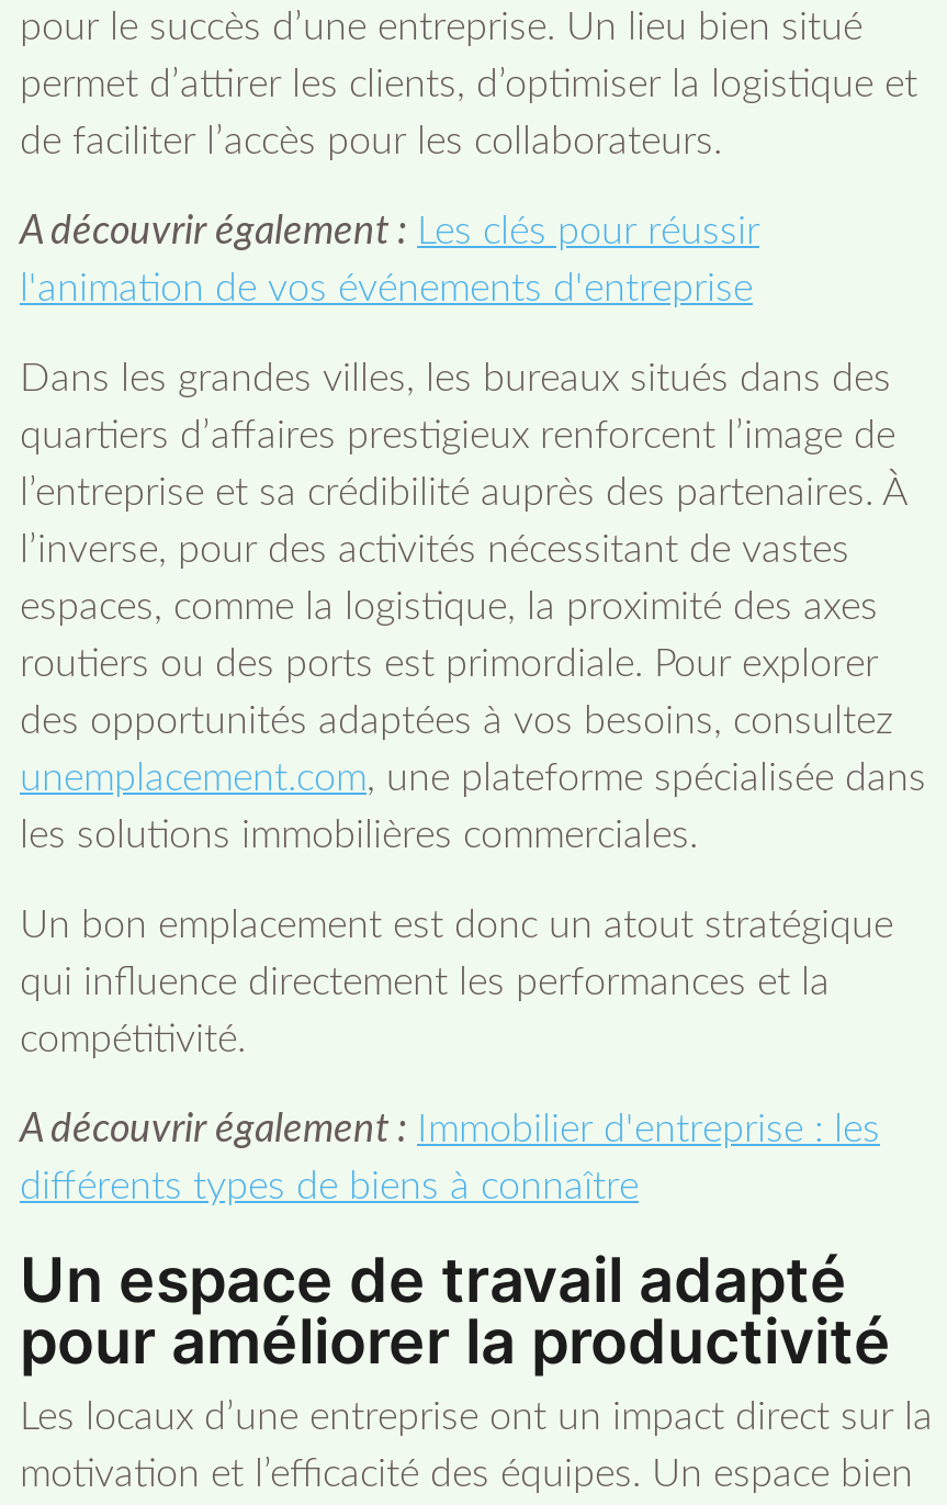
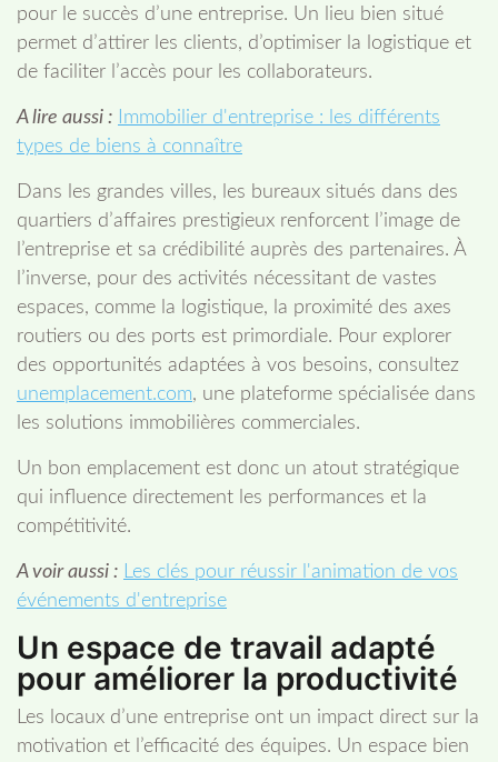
[20,213,759,310] A découvrir également : Les clés pour réussir | l'animation de vos événements d'entreprise -> [17,108,440,157] A lire aussi : Immobilier d'entreprise : les différents | types de biens à connaître
[20,1111,880,1208] A découvrir également : Immobilier d'entreprise : les | différents types de biens à connaître -> [17,562,458,611] A voir aussi : Les clés pour réussir l'animation de vos | événements d'entreprise

